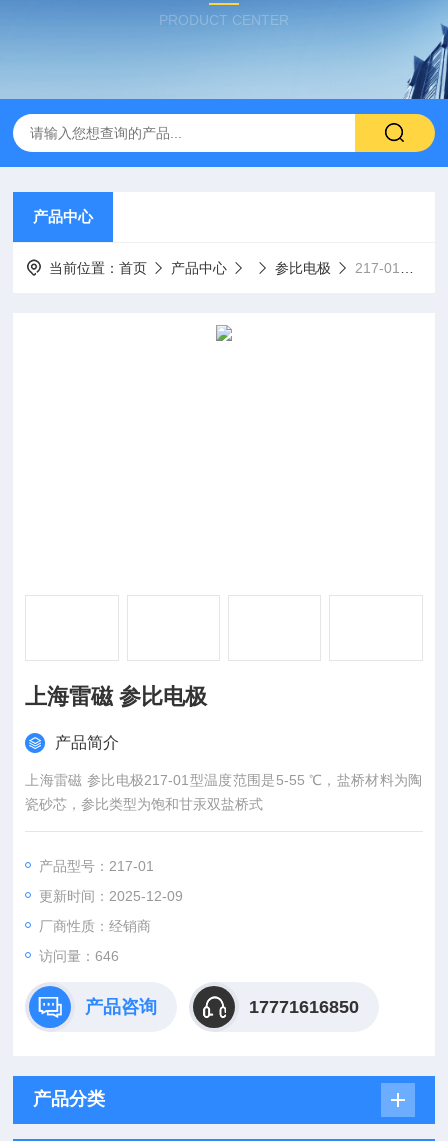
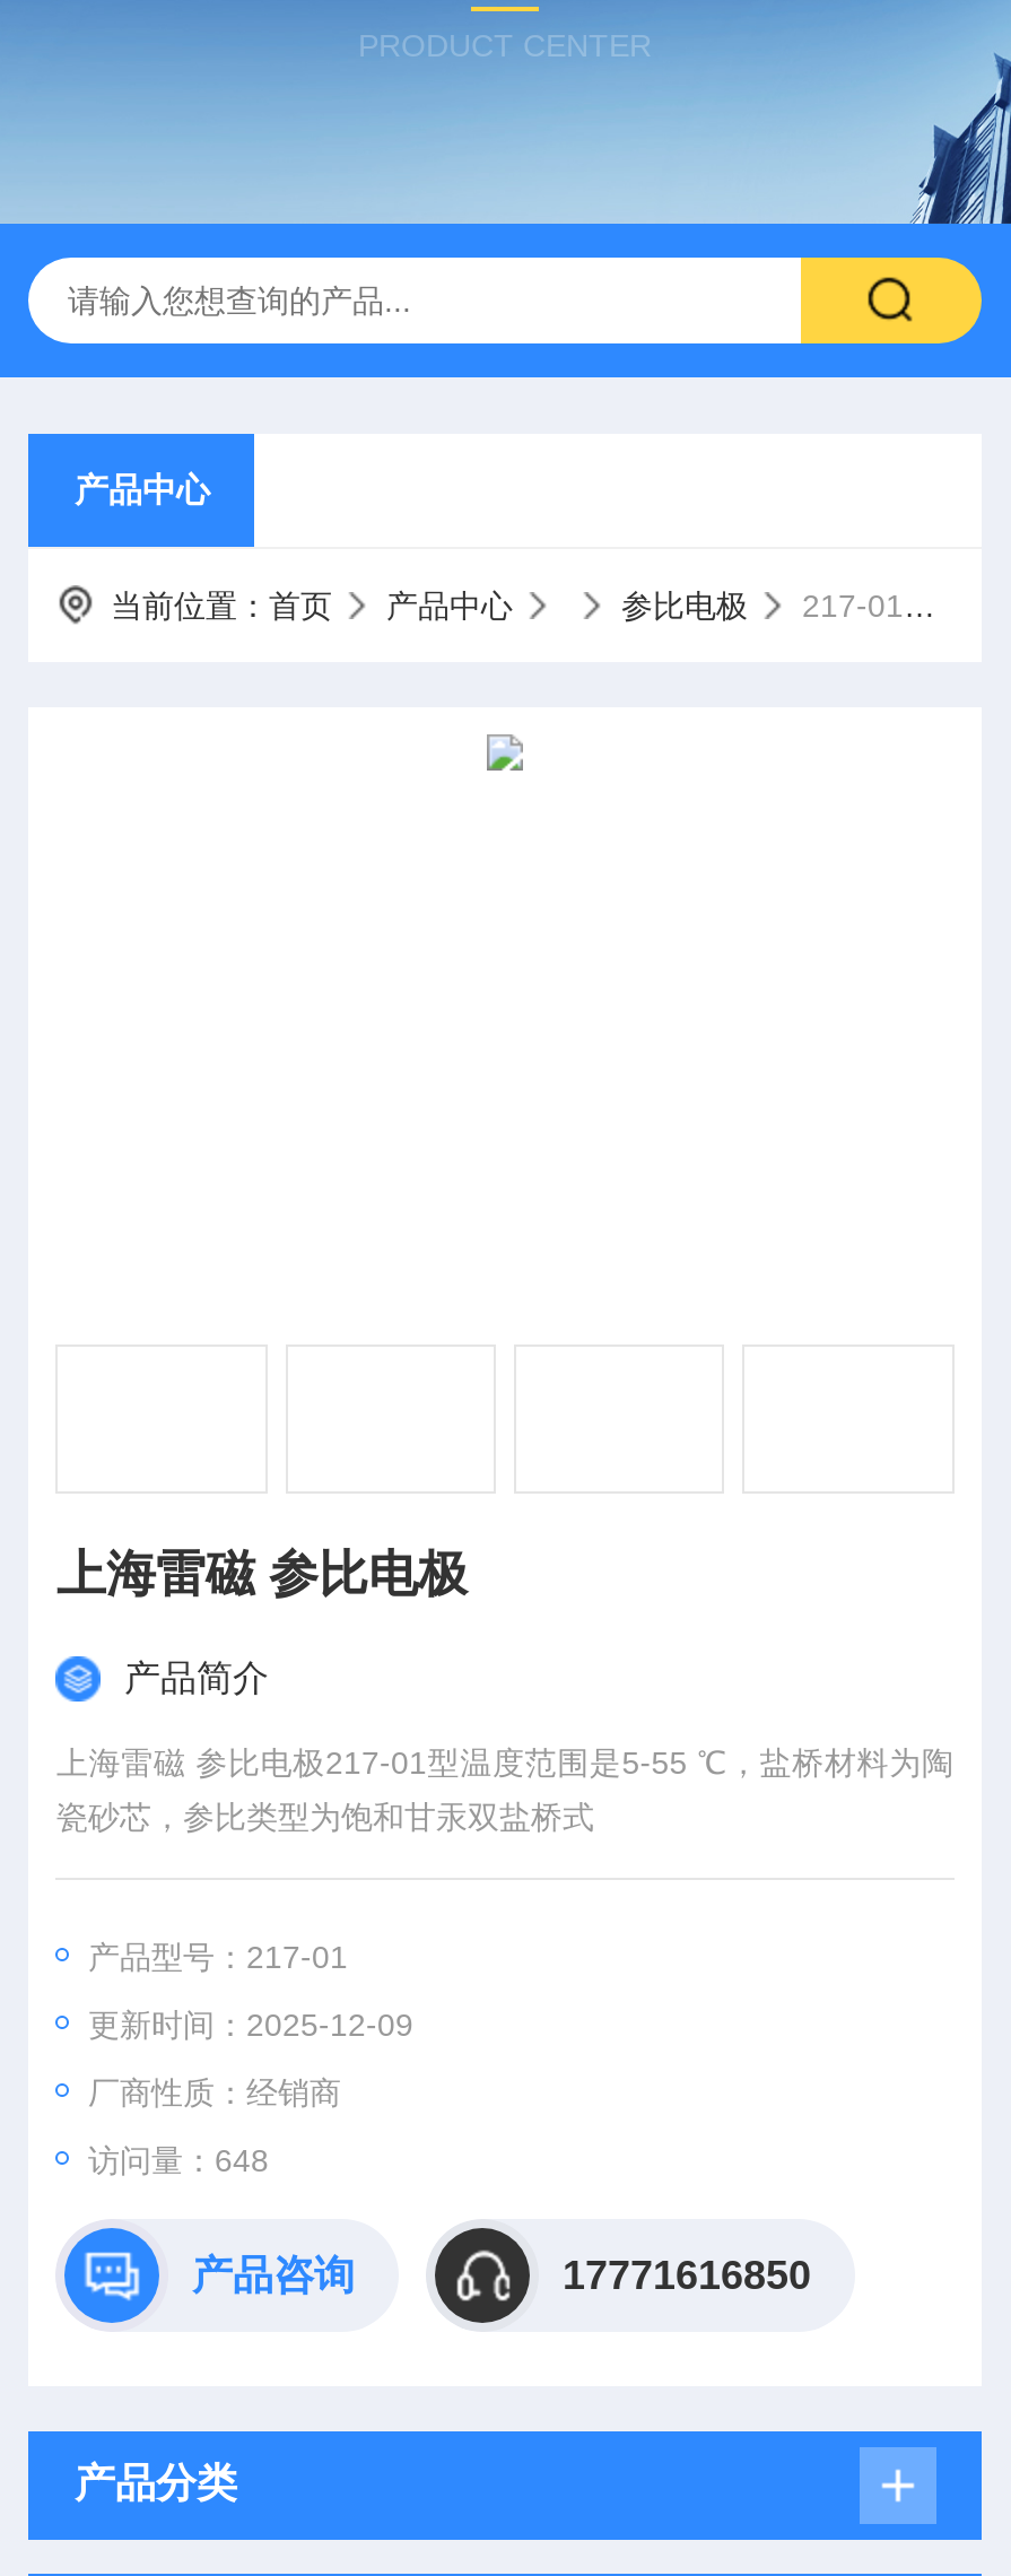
[39,948,119,964] 访问量：646 -> [88,2142,269,2178] 访问量：648

